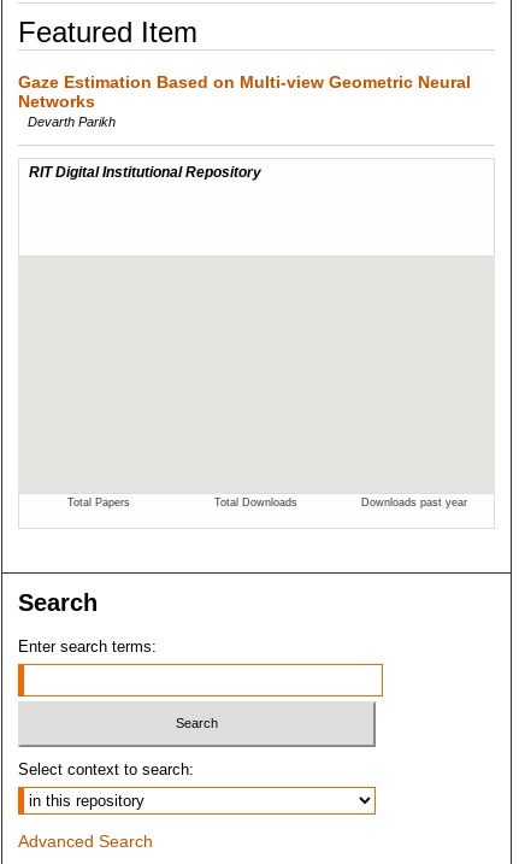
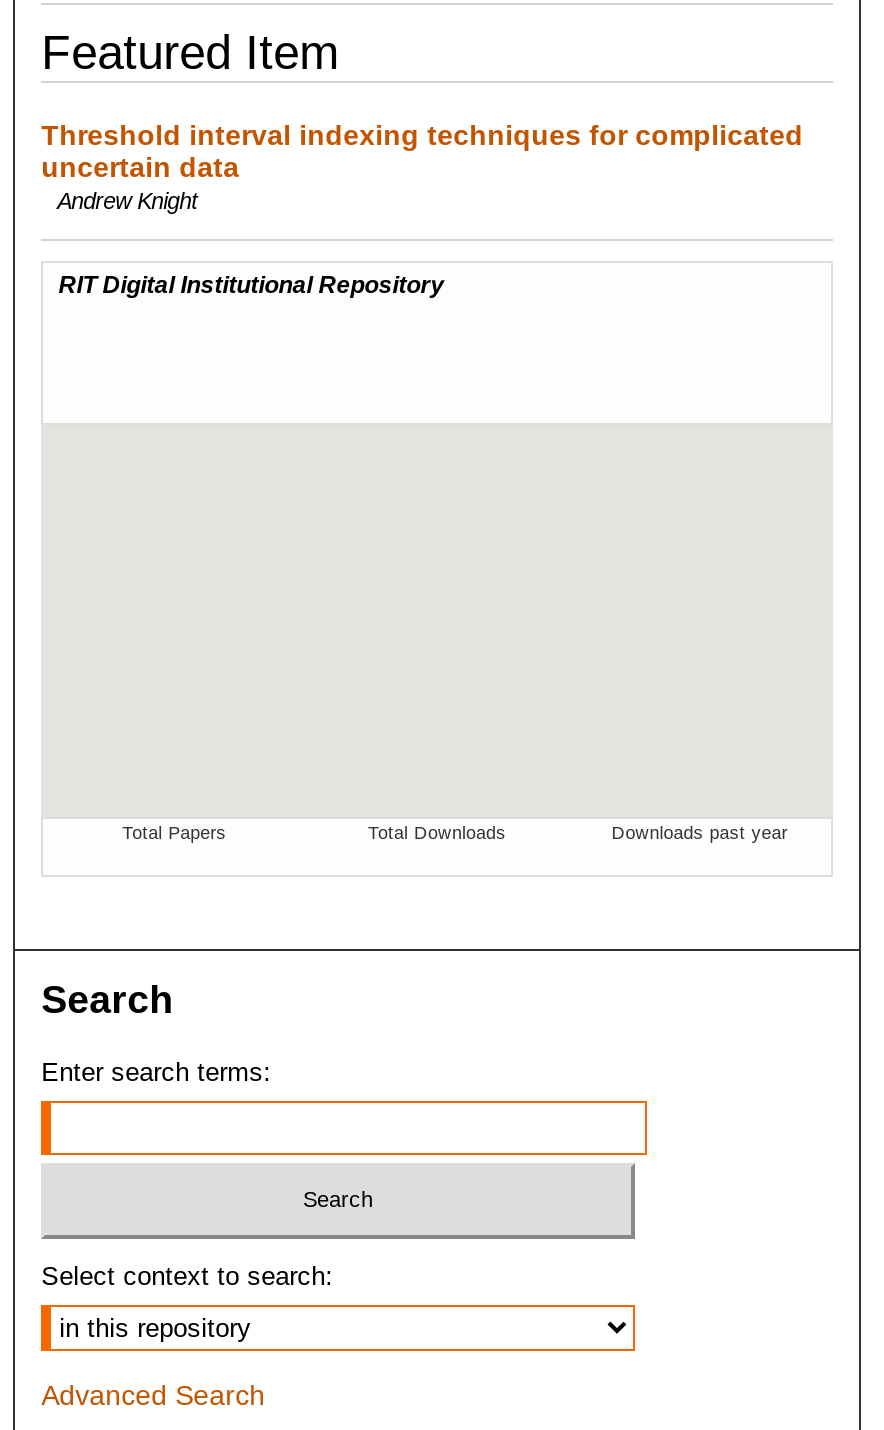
[18,72,471,129] Gaze Estimation Based on Multi-view Geometric Neural | Networks | Devarth Parikh -> [41,119,803,213] Threshold interval indexing techniques for complicated | uncertain data | Andrew Knight

